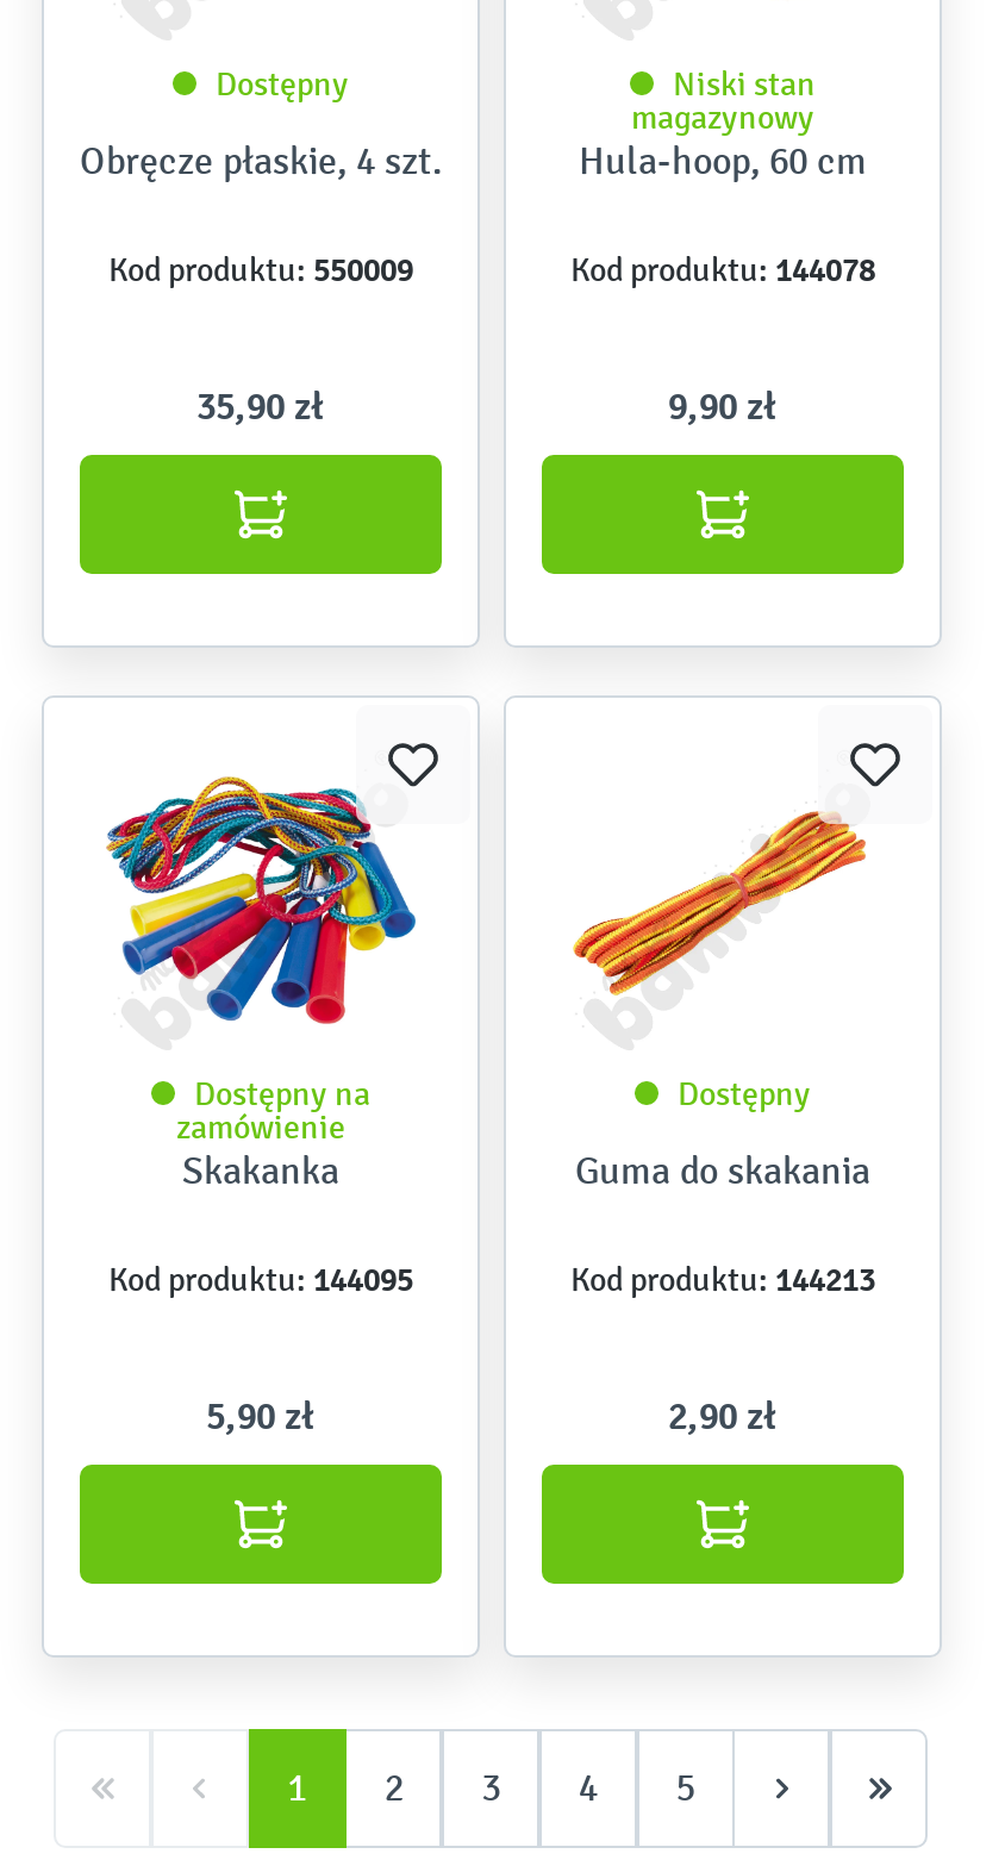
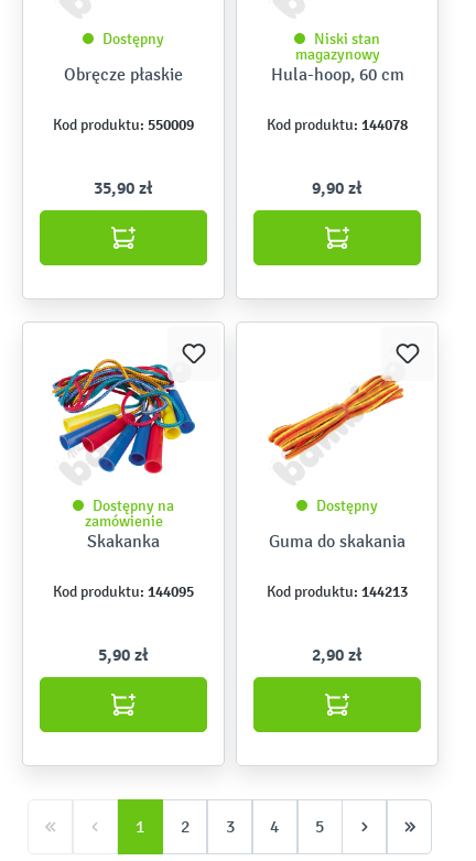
[80,138,442,183] Obręcze płaskie, 4 szt. -> [64,64,183,85] Obręcze płaskie

